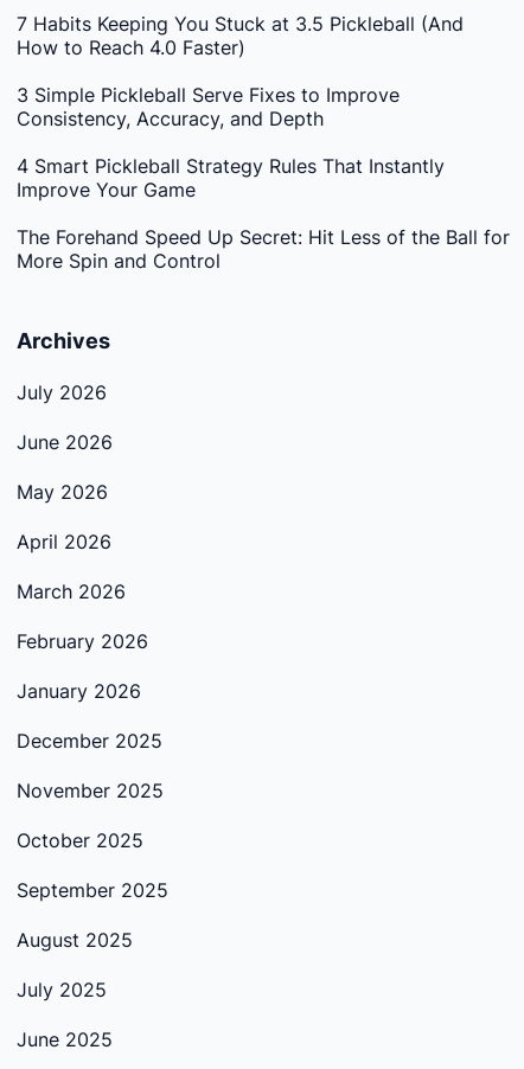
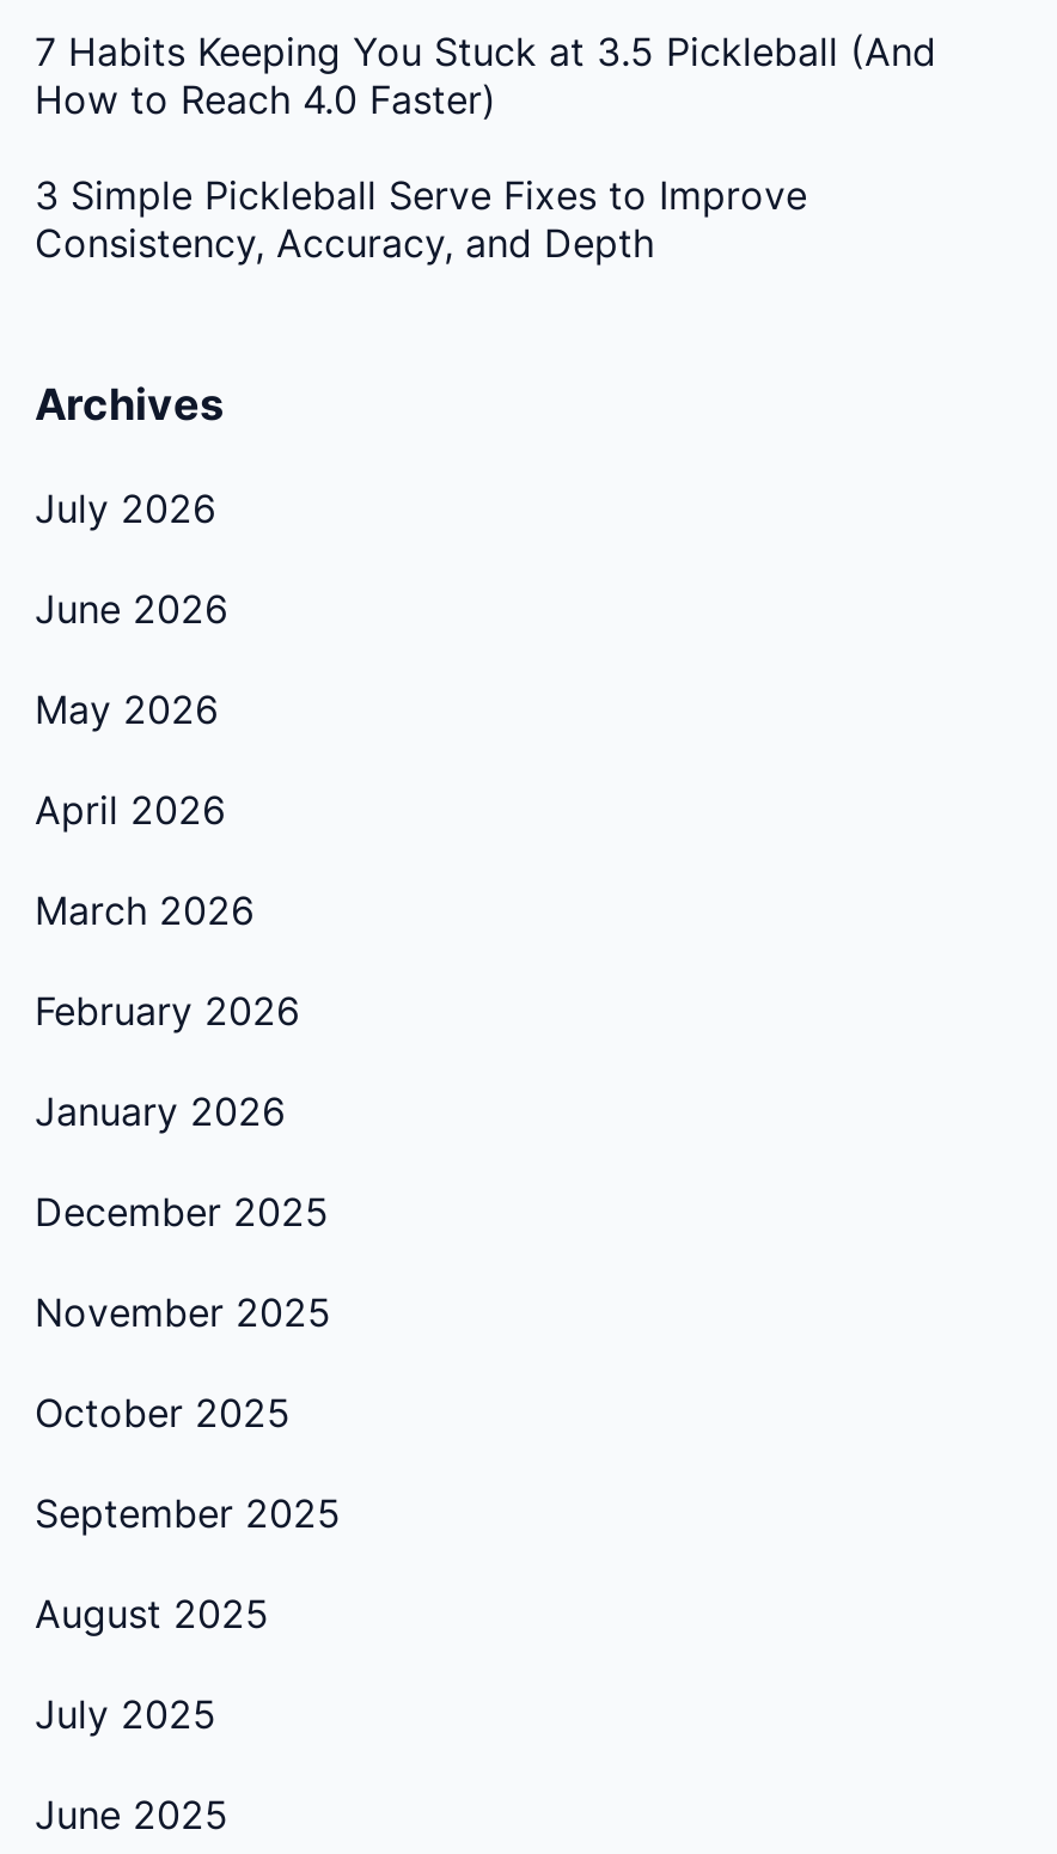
[17,154,510,272] 4 Smart Pickleball Strategy Rules That Instantly | Improve Your Game | The Forehand Speed Up Secret: Hit Less of the Ball for | More Spin and Control -> none

